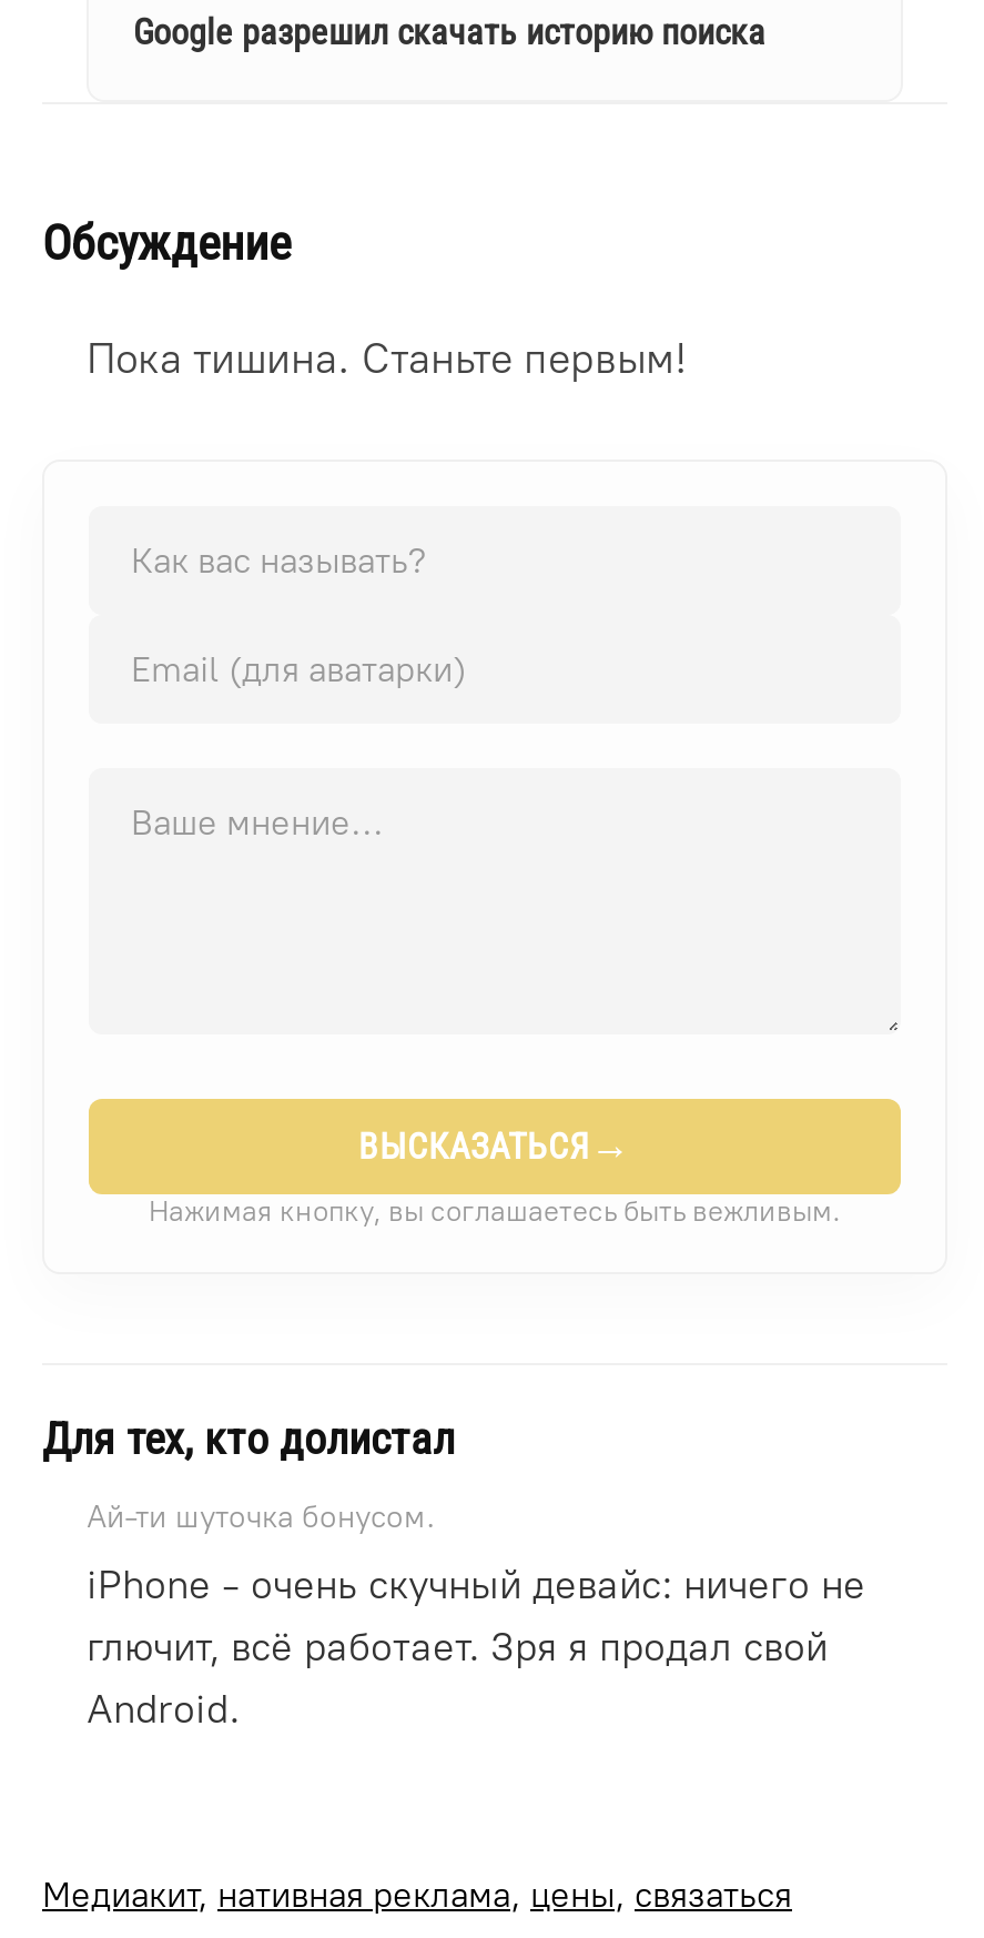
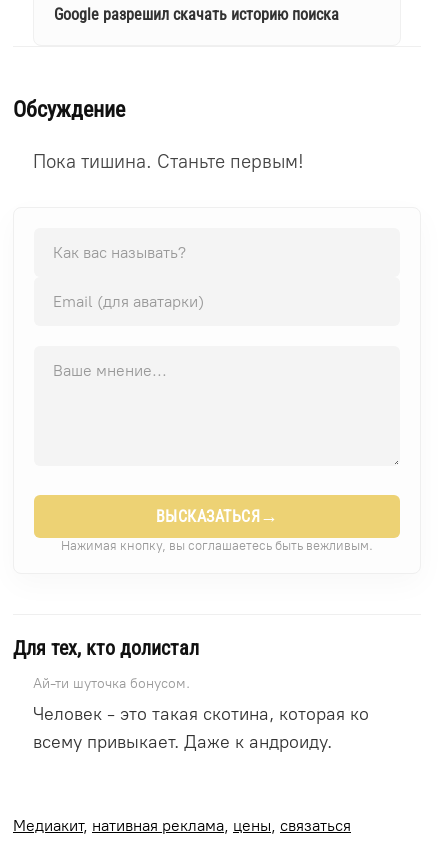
[87,1560,865,1734] iPhone - очень скучный девайс: ничего не | глючит, всё работает. Зря я продал свой | Android. -> [33,703,369,753] Человек - это такая скотина, которая ко | всему привыкает. Даже к андроиду.

